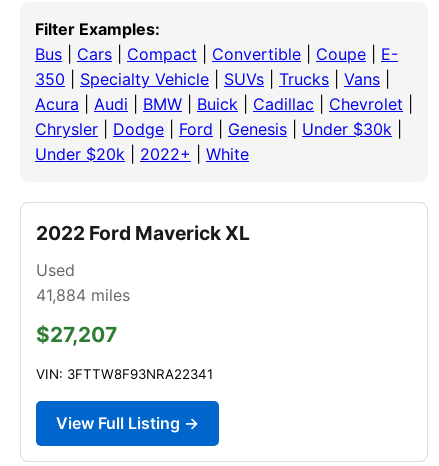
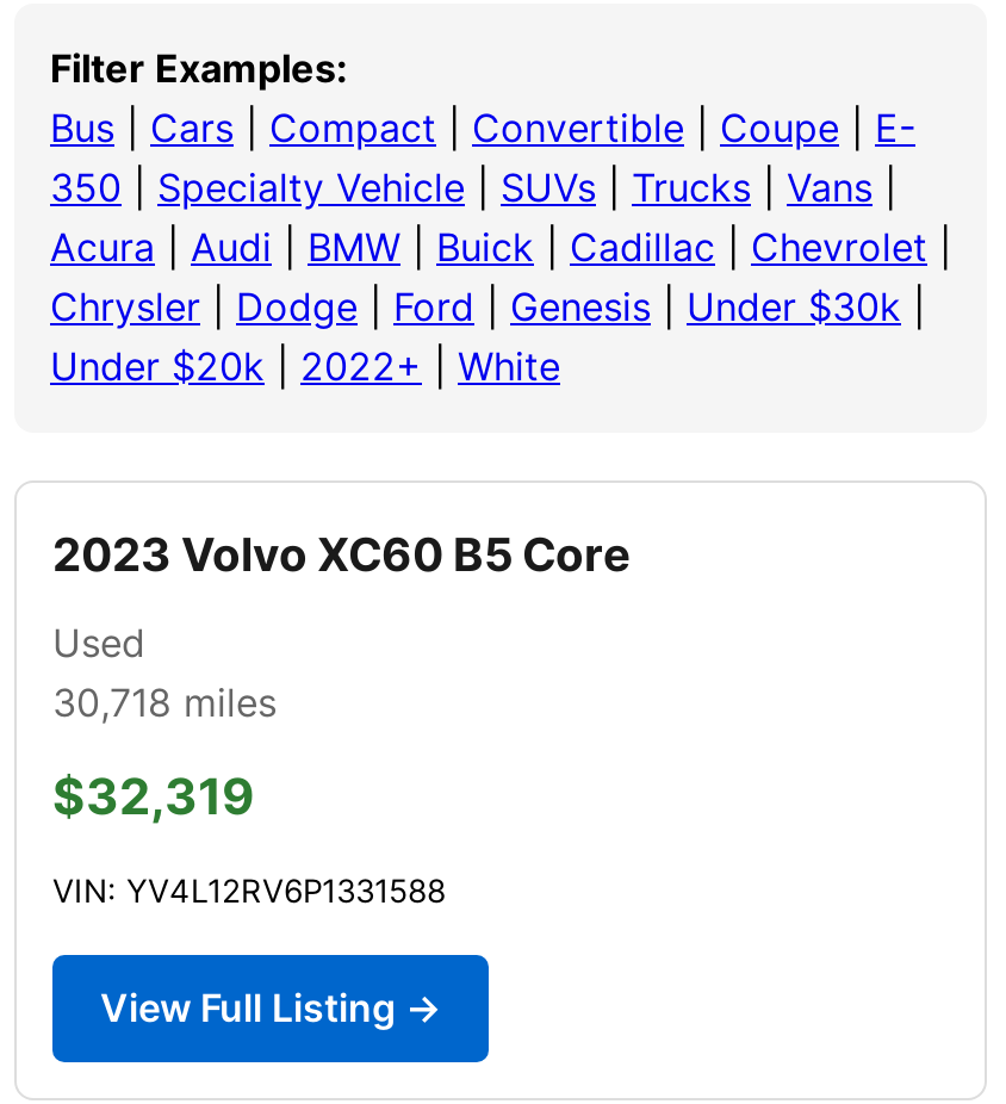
[36,221,250,245] 2022 Ford Maverick XL -> [52,526,629,583] 2023 Volvo XC60 B5 Core
[36,285,130,305] 41,884 miles -> [52,678,277,726] 30,718 miles
[36,322,117,347] $27,207 -> [52,766,255,826] $32,319
[36,366,213,382] VIN: 3FTTW8F93NRA22341 -> [52,871,446,909] VIN: YV4L12RV6P1331588

